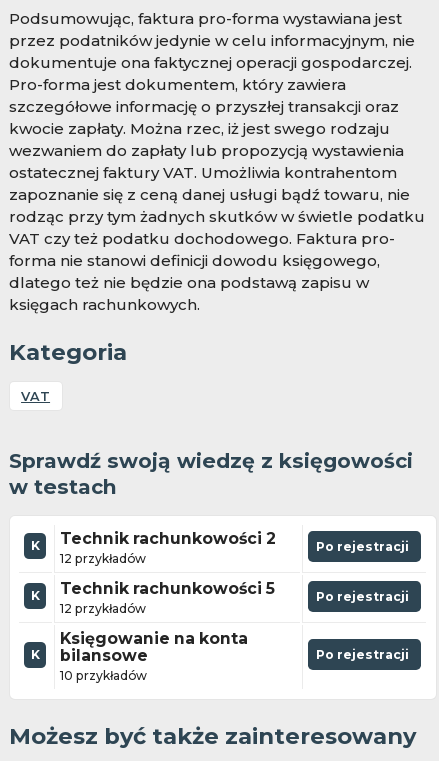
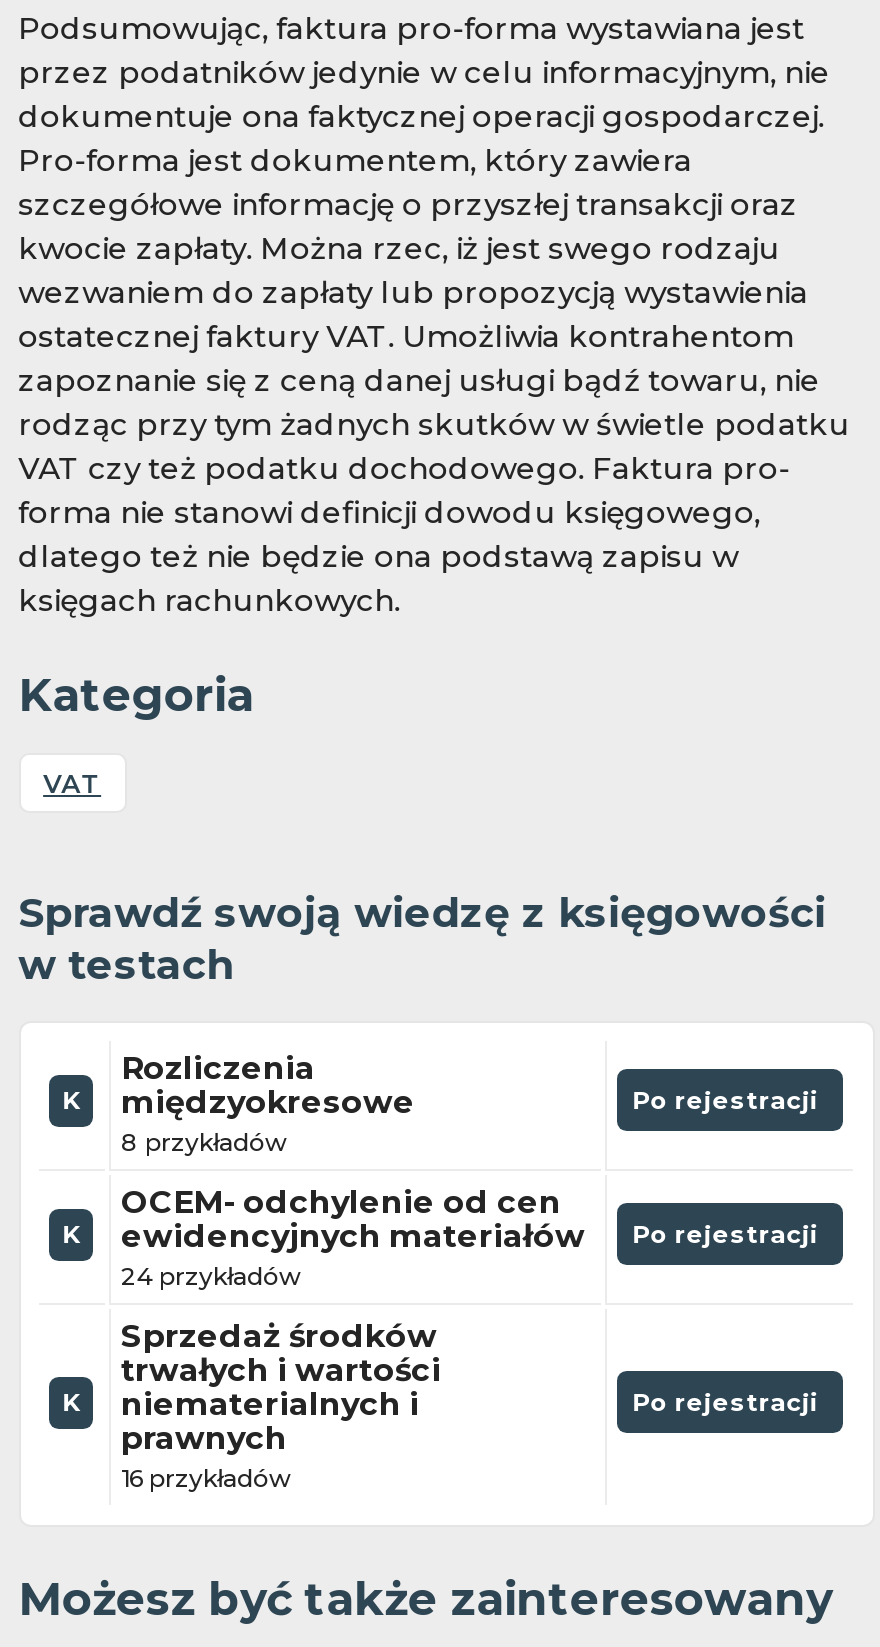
[60,529,276,566] Technik rachunkowości 2 | 12 przykładów -> [121,1049,415,1156] Rozliczenia | międzyokresowe | 8 przykładów
[60,579,275,616] Technik rachunkowości 5 | 12 przykładów -> [121,1183,585,1290] OCEM- odchylenie od cen | ewidencyjnych materiałów | 24 przykładów
[60,629,248,683] Księgowanie na konta | bilansowe | 10 przykładów -> [121,1317,441,1492] Sprzedaż środków | trwałych i wartości | niematerialnych i | prawnych | 16 przykładów

